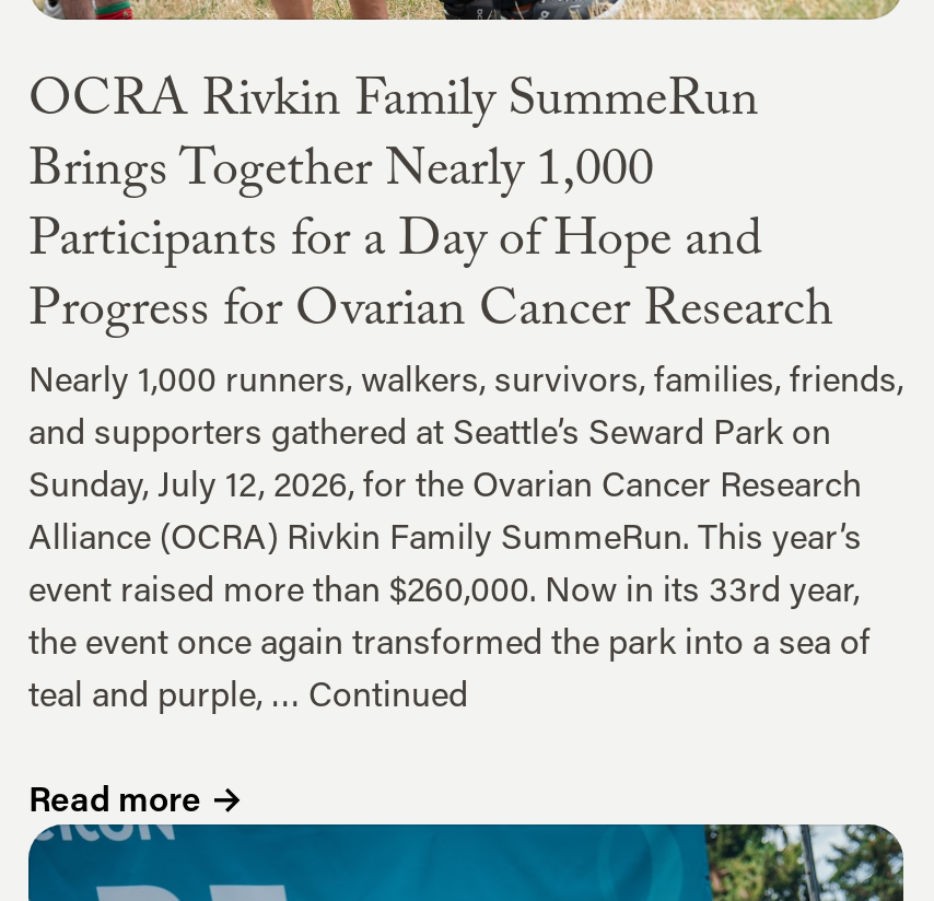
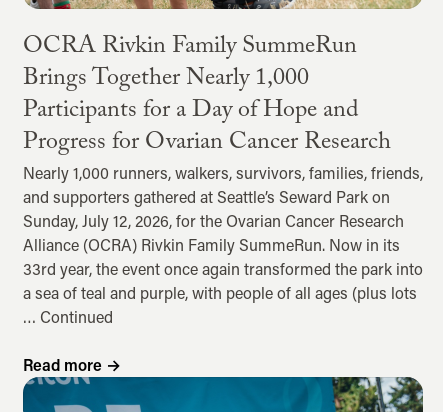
[28,512,871,715] Alliance (OCRA) Rivkin Family SummeRun. This year’s | event raised more than $260,000. Now in its 33rd year, | the event once again transformed the park into a sea of | teal and purple, … Continued -> [23,234,423,327] Alliance (OCRA) Rivkin Family SummeRun. Now in its | 33rd year, the event once again transformed the park into | a sea of teal and purple, with people of all ages (plus lots | … Continued

